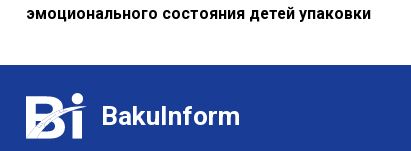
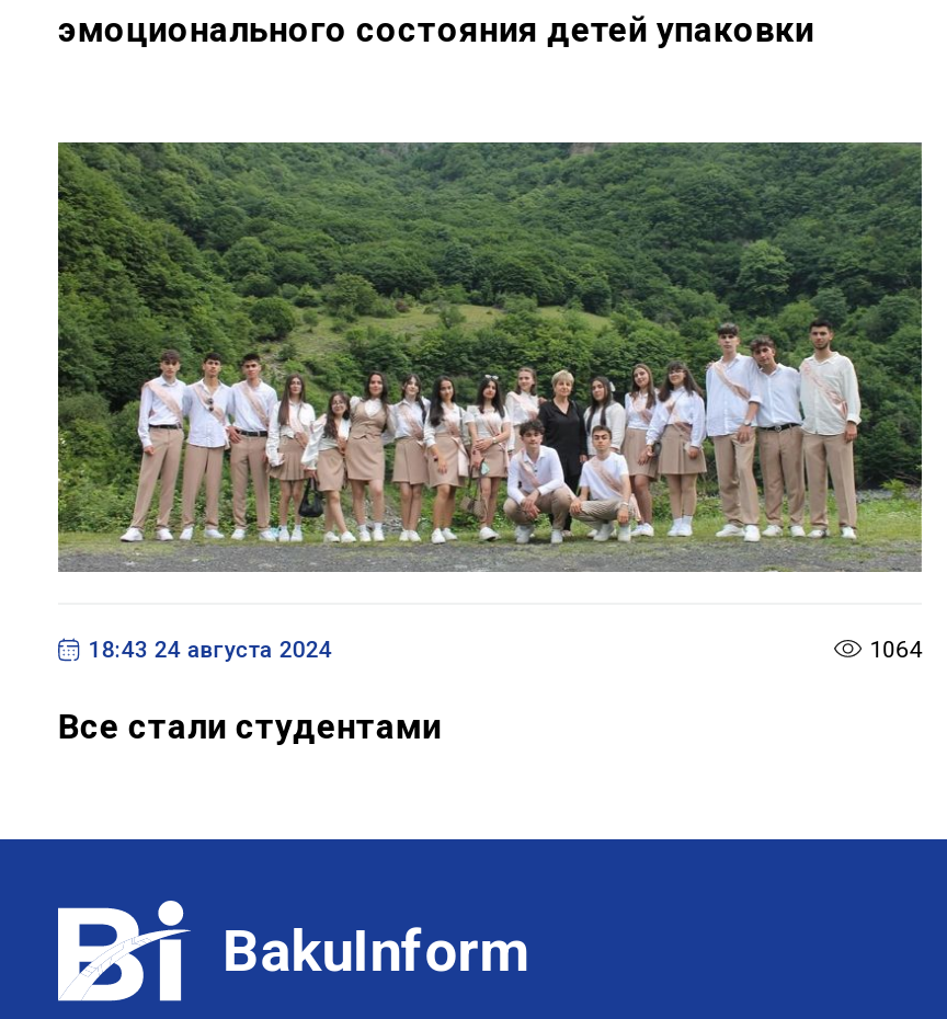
none -> [56,140,924,748] [image] | 18:43 24 августа 2024 | 1064 | Все стали студентами

